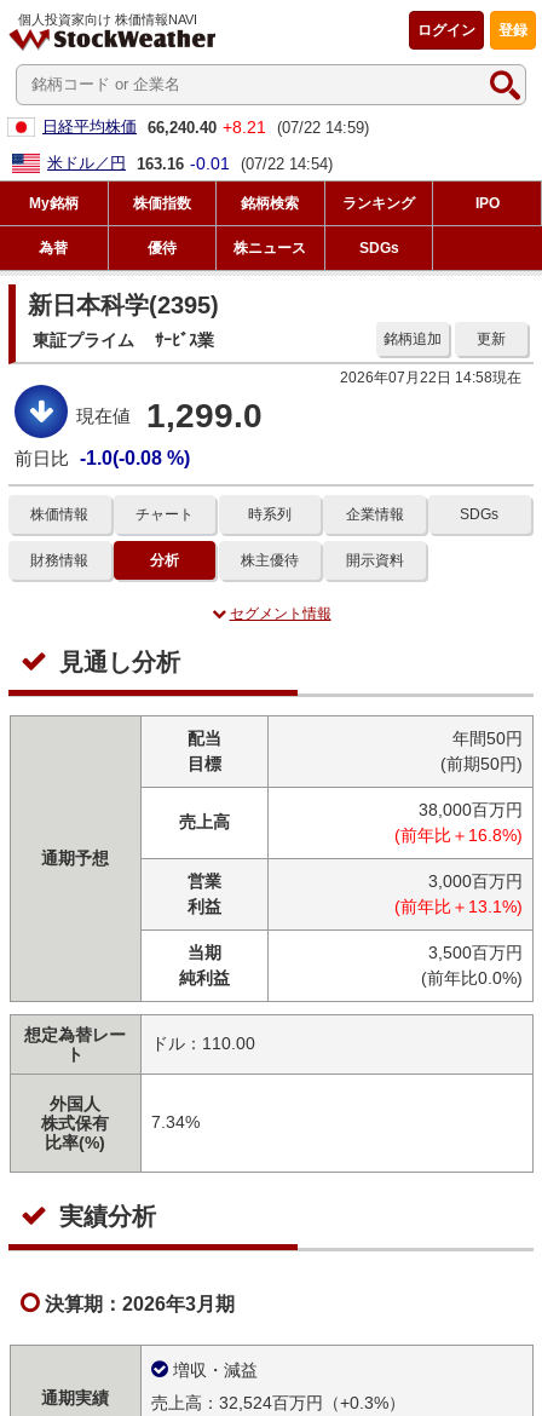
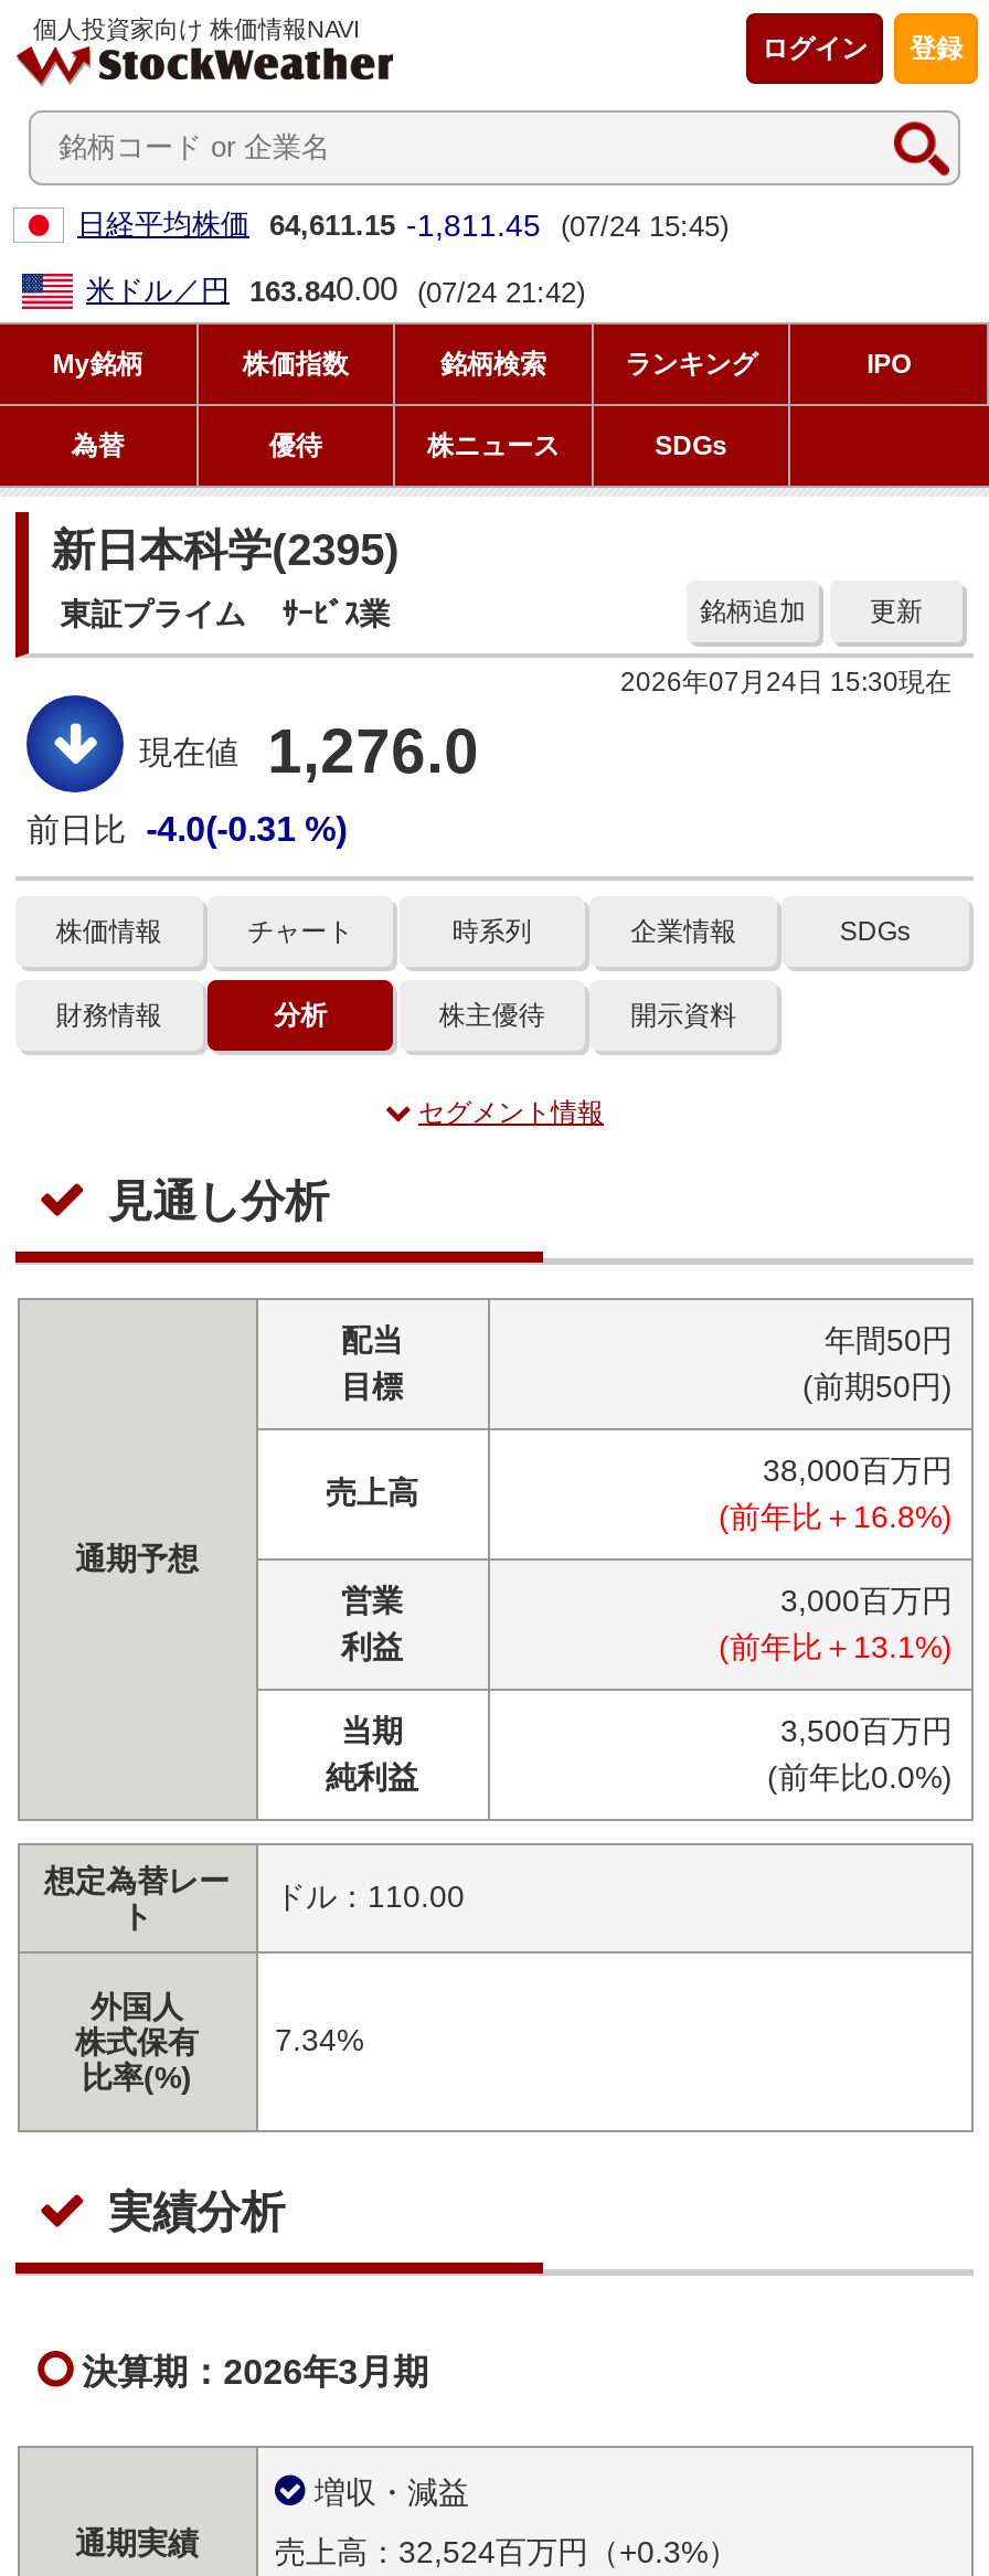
[42,117,369,136] 日経平均株価 66,240.40 +8.21 (07/22 14:59) -> [77,206,729,242] 日経平均株価 64,611.15 -1,811.45 (07/24 15:45)
[47,153,333,172] 米ドル／円 163.16 -0.01 (07/22 14:54) -> [86,269,585,308] 米ドル／円 163.840.00 (07/24 21:42)
[340,369,521,386] 2026年07月22日 14:58現在 -> [620,667,951,698] 2026年07月24日 15:30現在
[76,397,263,435] 現在値 1,299.0 -> [139,718,479,786] 現在値 1,276.0
[15,447,190,468] 前日比 -1.0(-0.08 %) -> [27,809,347,848] 前日比 -4.0(-0.31 %)

